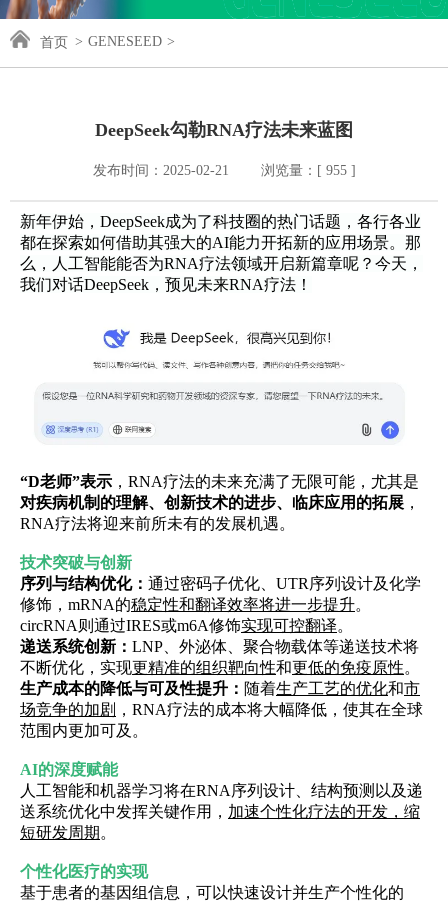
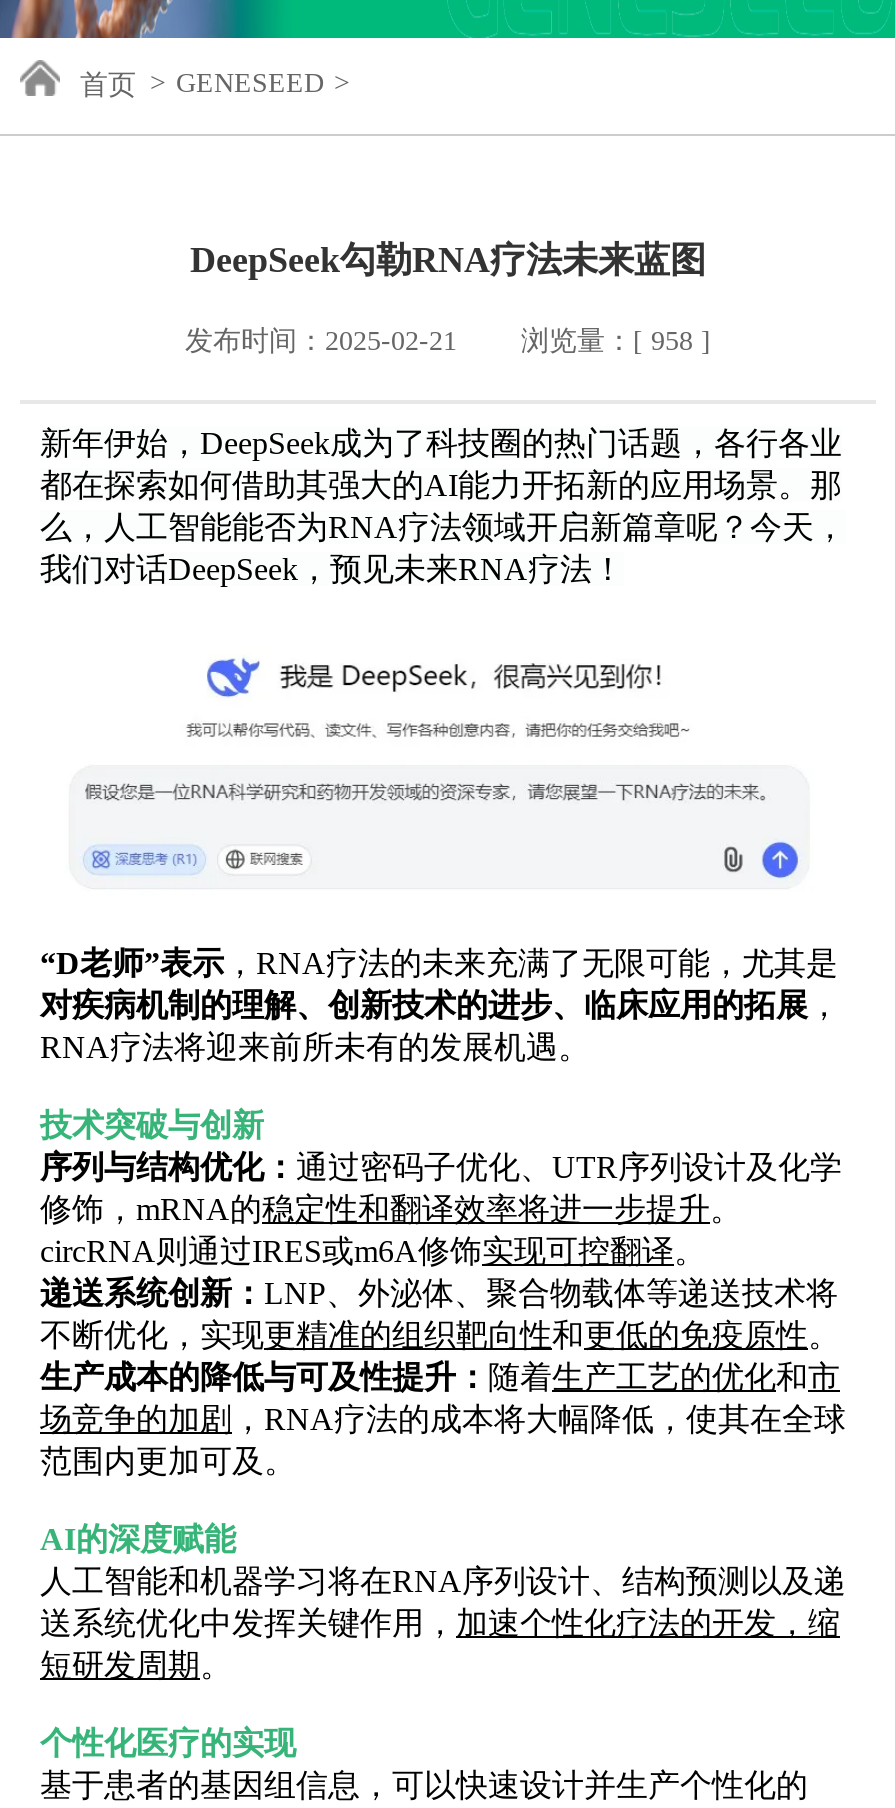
[92,163,355,178] 发布时间：2025-02-21 浏览量：[ 955 ] -> [185,326,711,356] 发布时间：2025-02-21 浏览量：[ 958 ]

